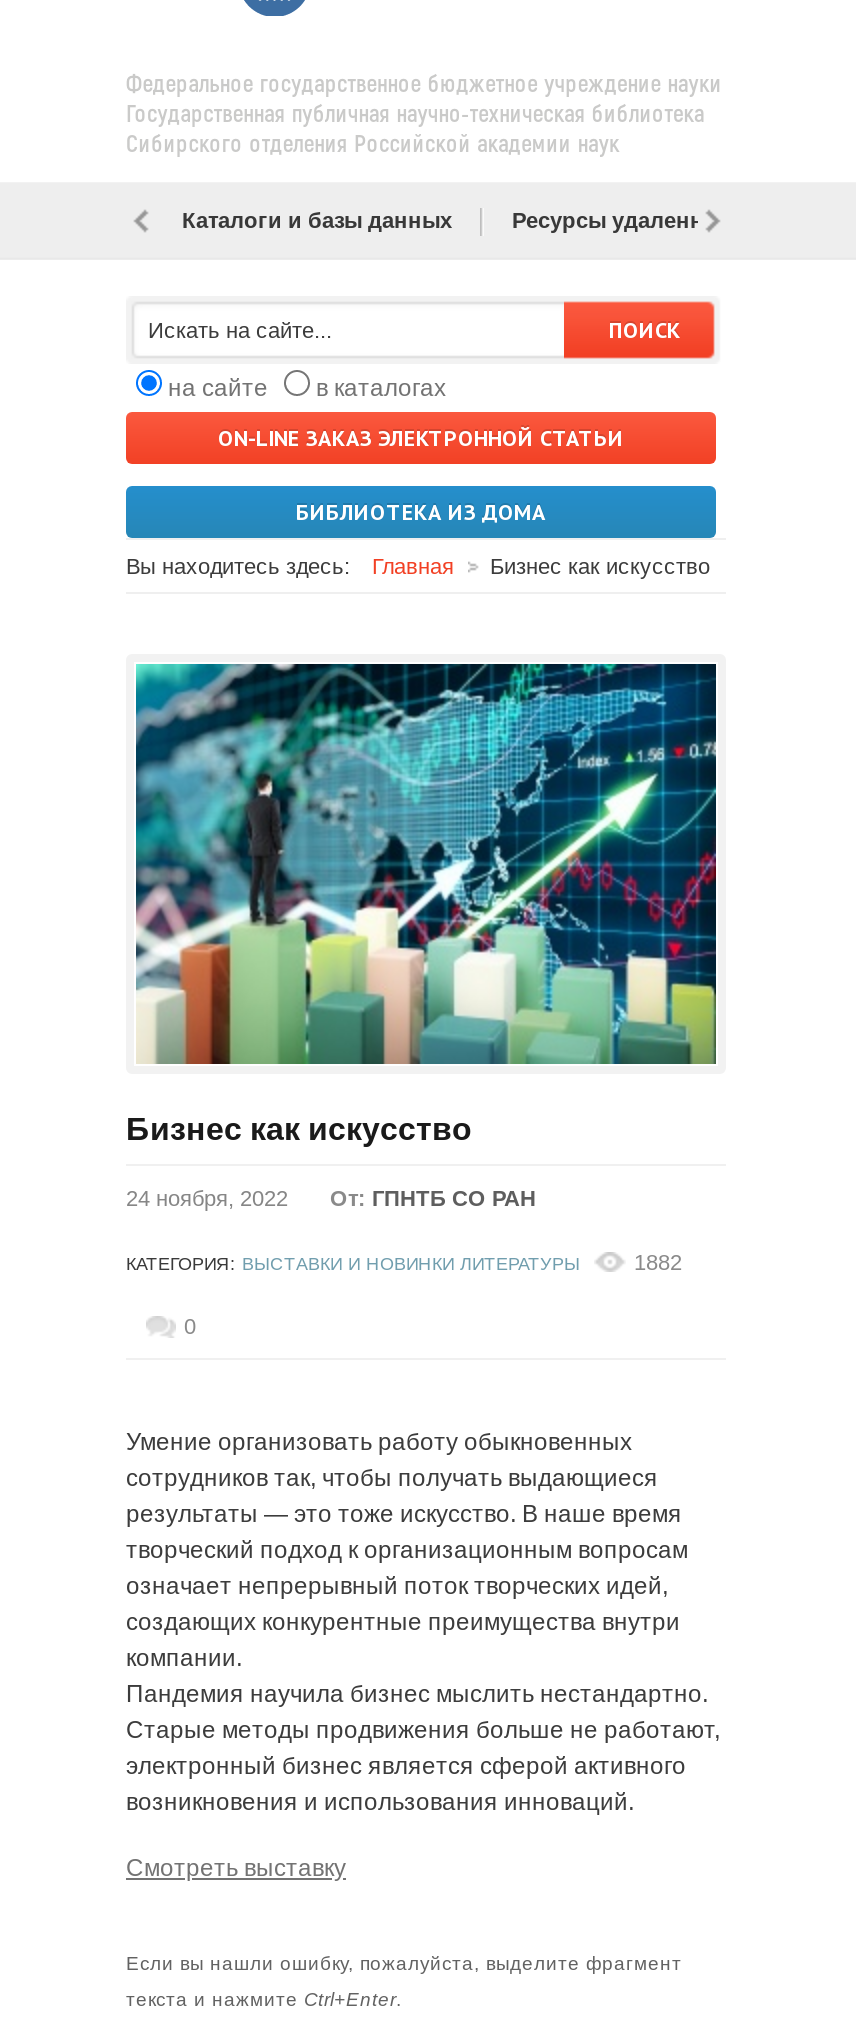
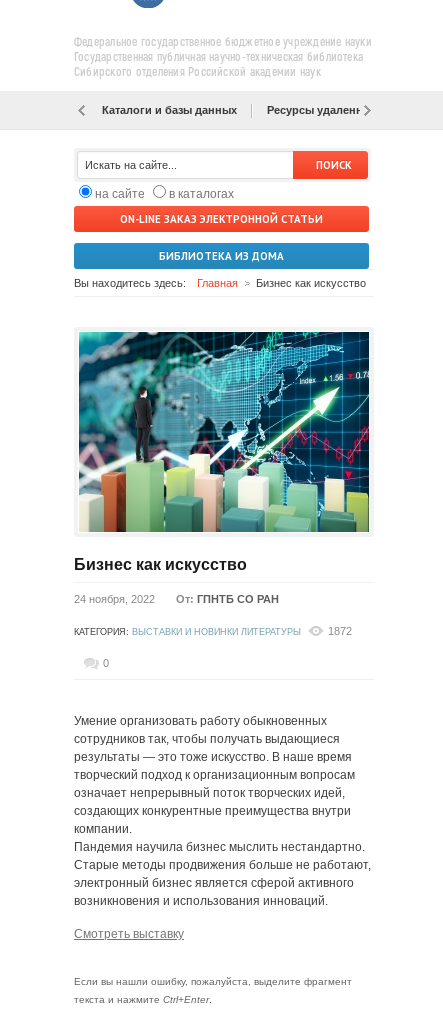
[634,1250,682,1274] 1882 -> [328,625,352,637] 1872

